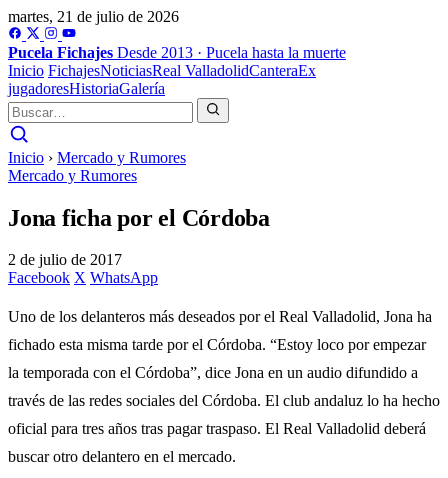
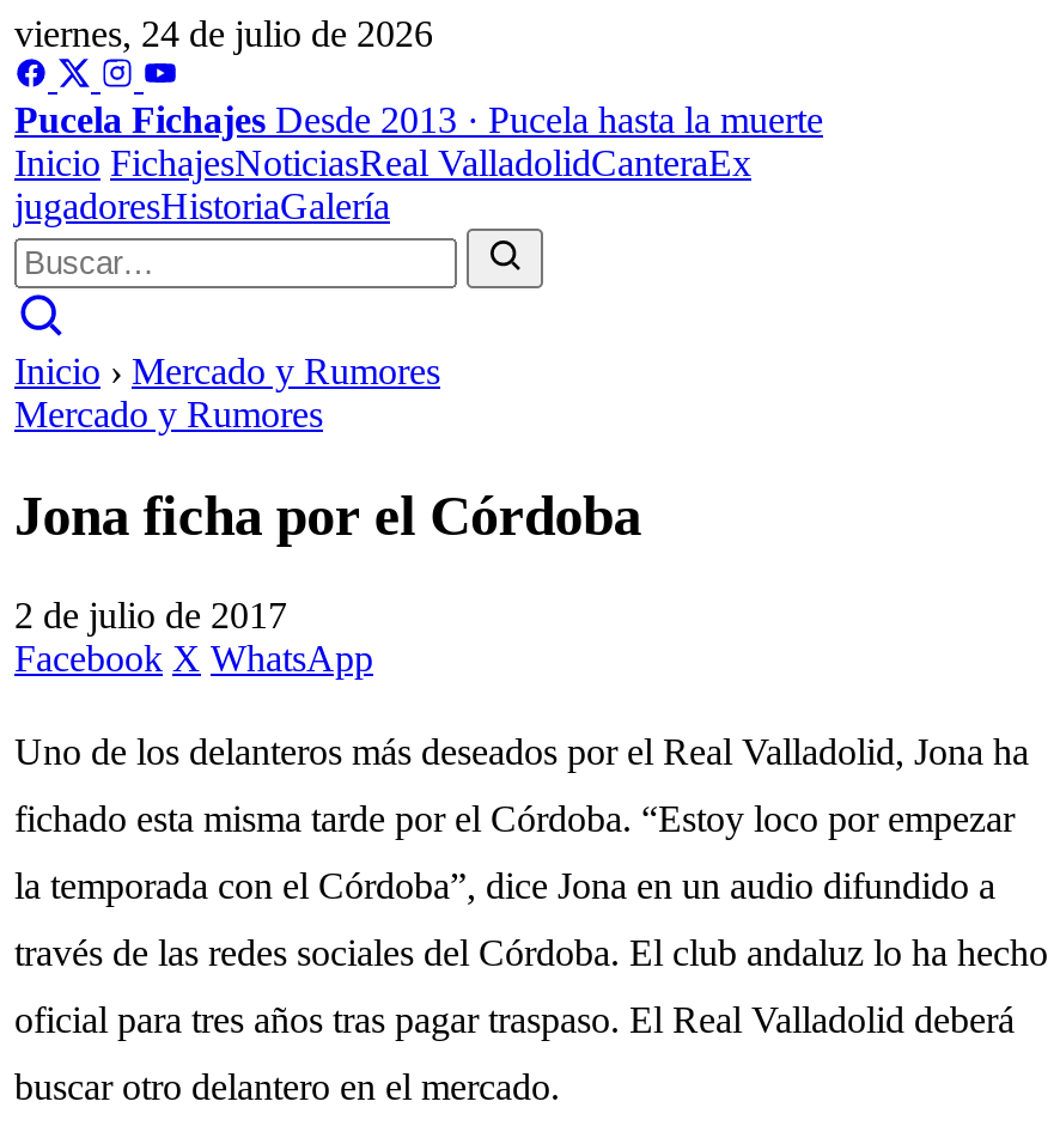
[8,8,179,25] martes, 21 de julio de 2026 -> [14,13,433,54] viernes, 24 de julio de 2026

